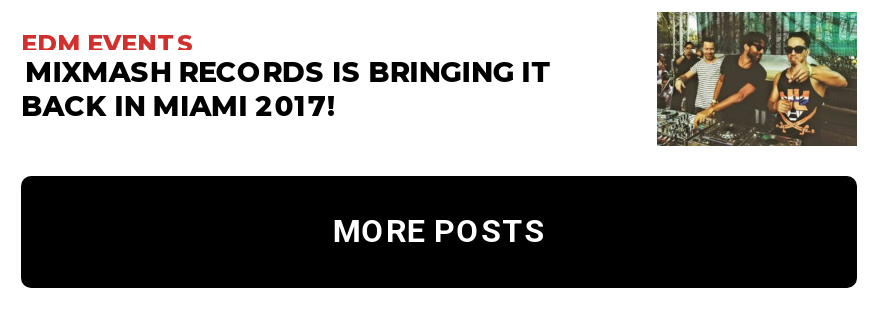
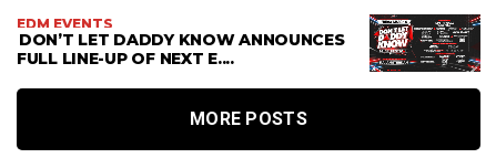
[655,10,859,148] [image] -> [370,7,482,73] [image]
[21,54,552,124] MIXMASH RECORDS IS BRINGING IT | BACK IN MIAMI 2017! -> [17,30,345,69] DON’T LET DADDY KNOW ANNOUNCES | FULL LINE-UP OF NEXT E....

